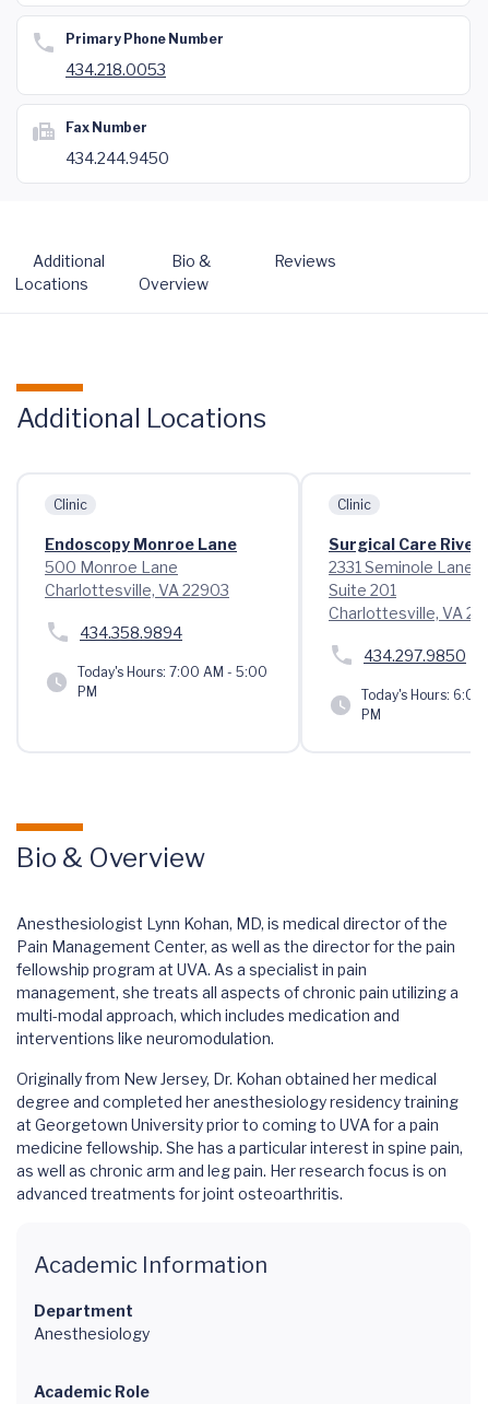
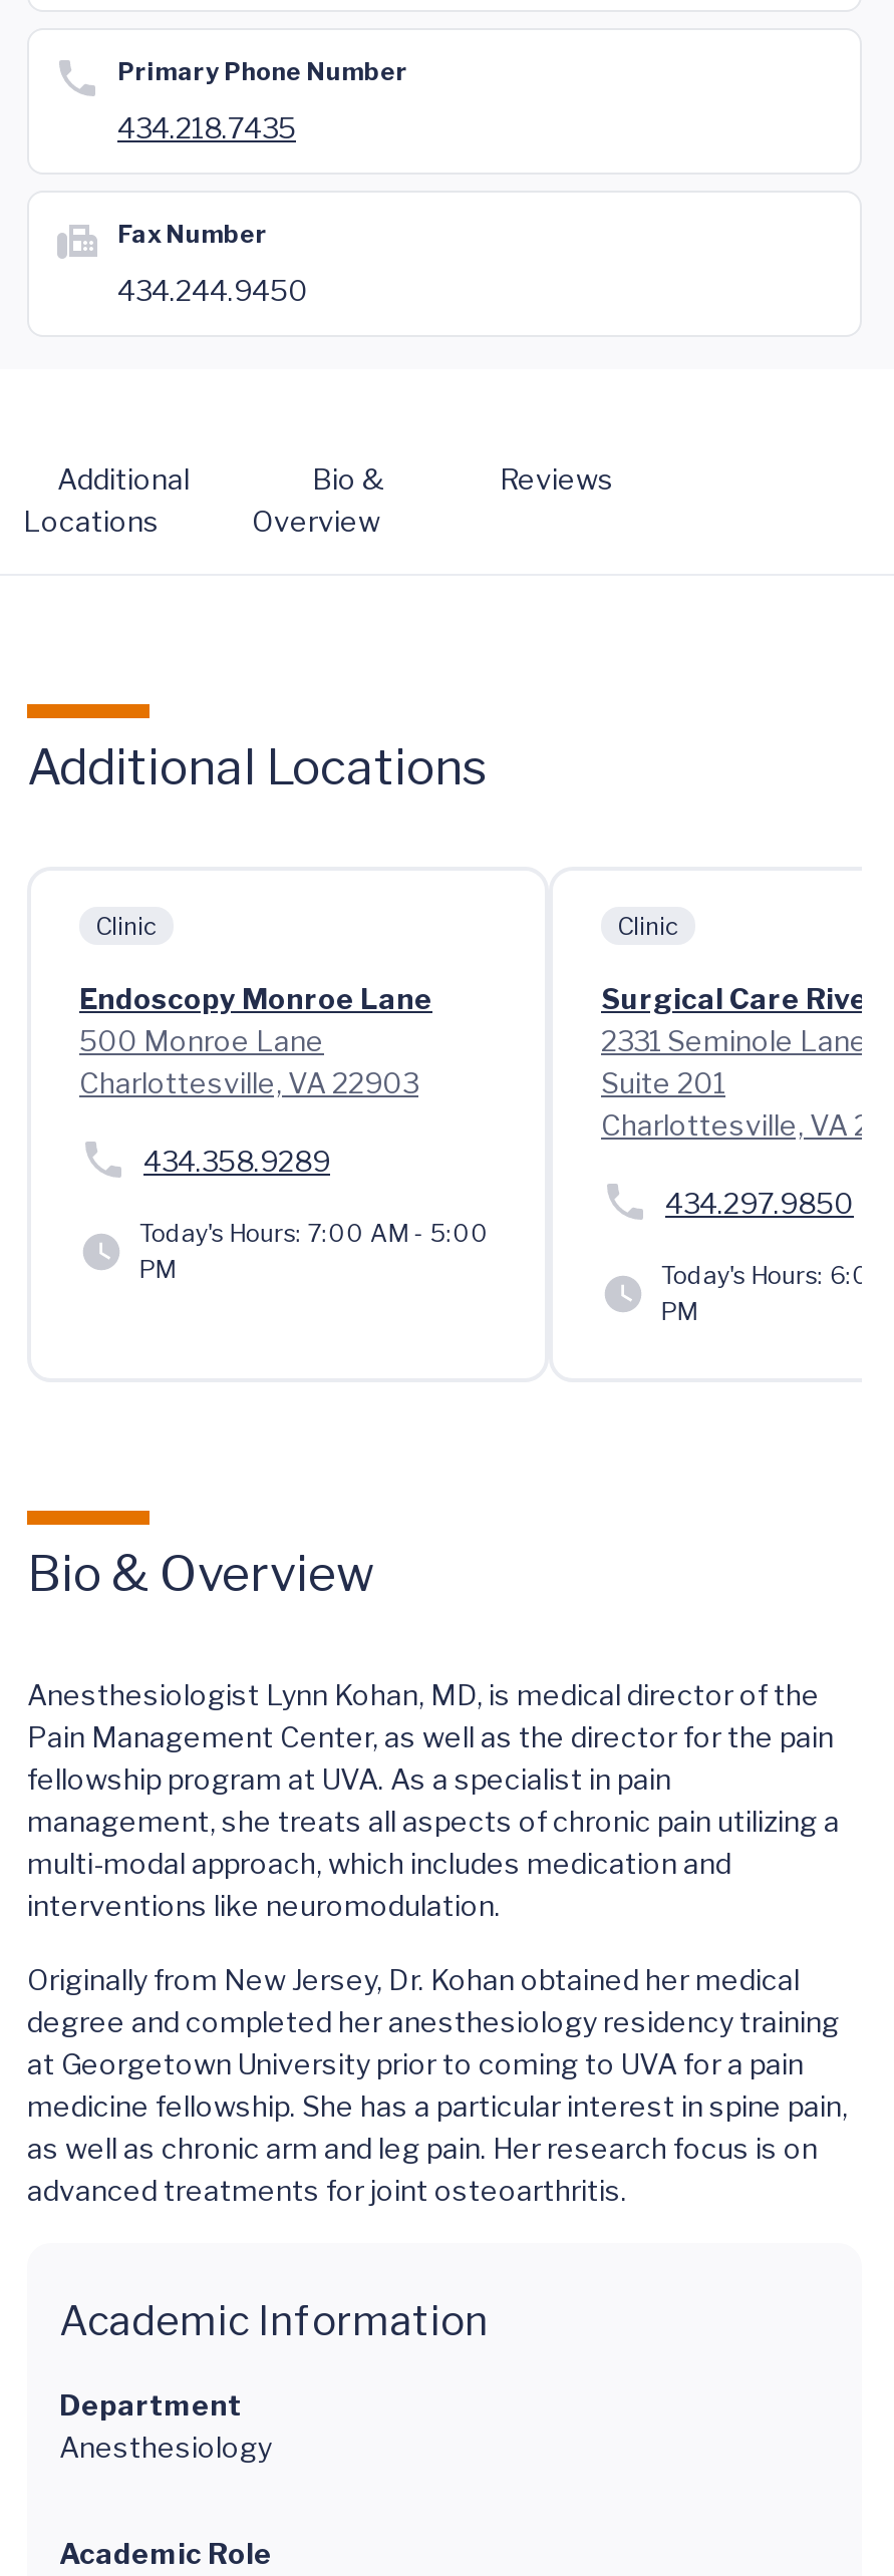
[66,60,166,79] 434.218.0053 -> [117,110,296,144] 434.218.7435
[80,623,182,641] 434.358.9894 -> [143,1143,330,1177] 434.358.9289

